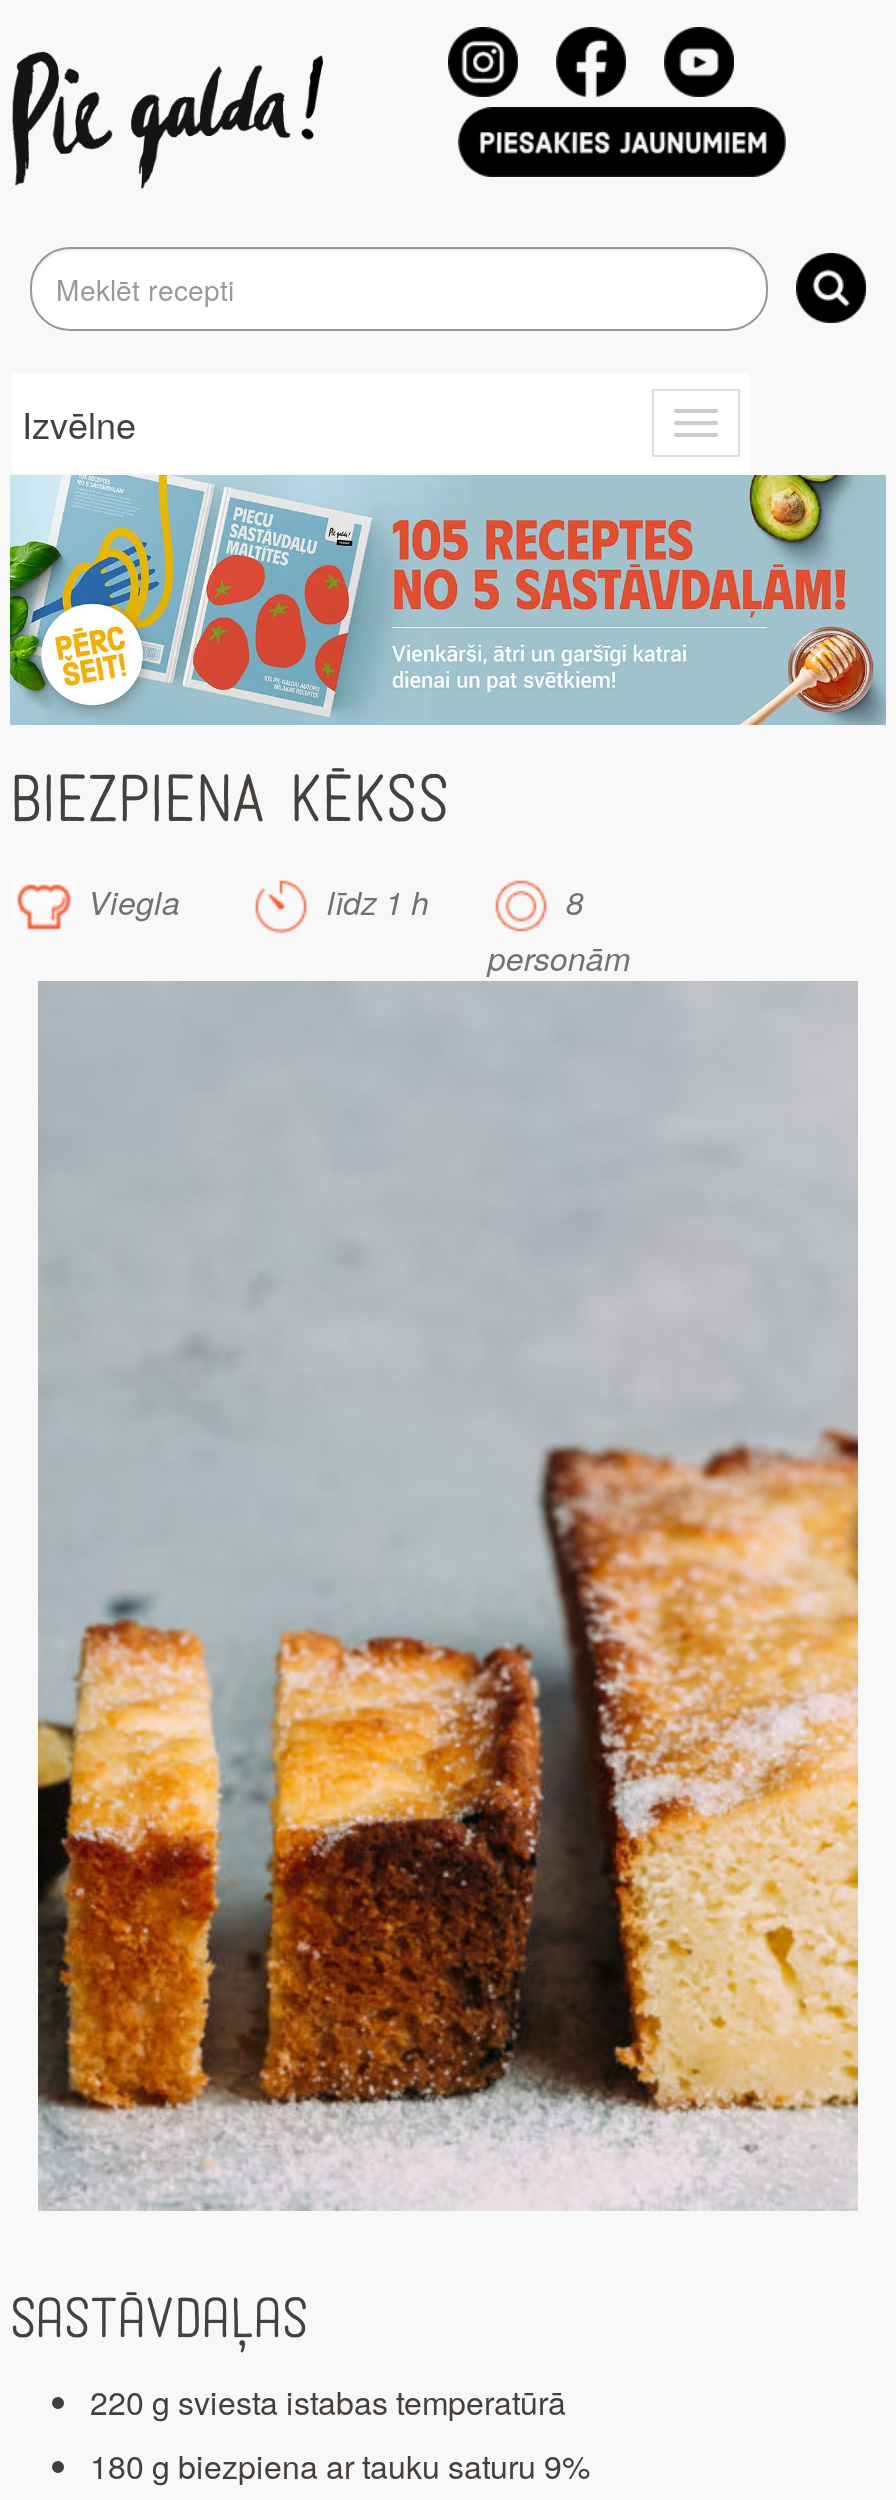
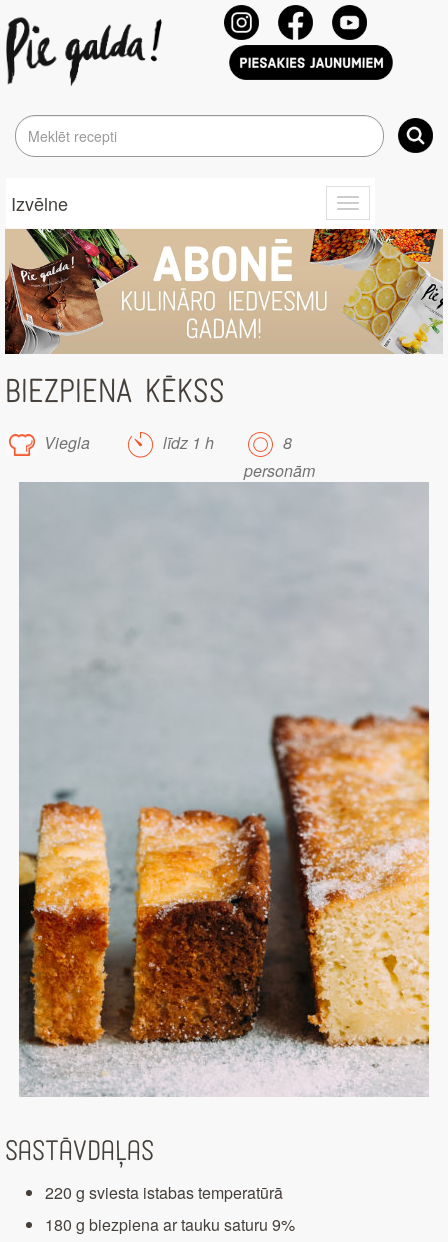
[8,473,886,725] [image] -> [4,228,444,355] [image]

